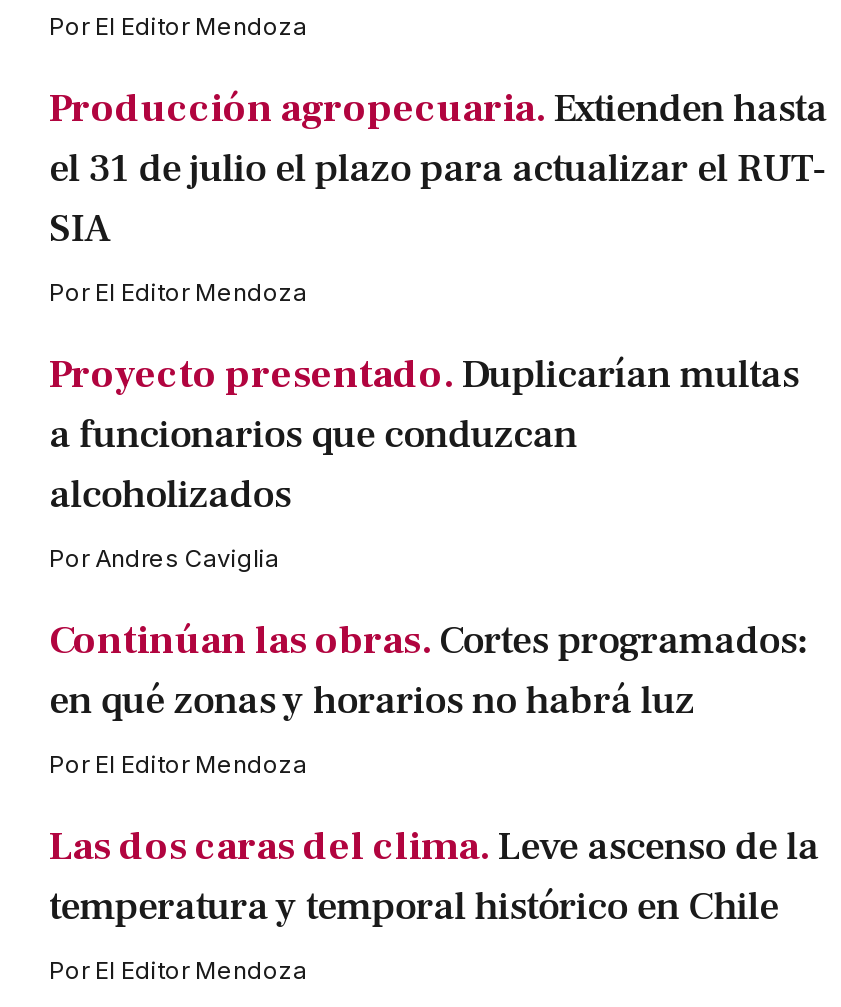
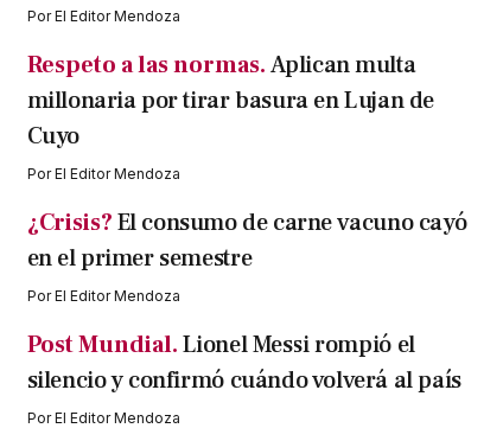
[49,83,827,255] Producción agropecuaria. Extienden hasta | el 31 de julio el plazo para actualizar el RUT- | SIA -> [27,50,434,152] Respeto a las normas. Aplican multa | millonaria por tirar basura en Lujan de | Cuyo
[49,349,808,727] Proyecto presentado. Duplicarían multas | a funcionarios que conduzcan | alcoholizados | Por Andres Caviglia | Continúan las obras. Cortes programados: | en qué zonas y horarios no habrá luz -> [27,207,466,274] ¿Crisis? El consumo de carne vacuno cayó | en el primer semestre
[49,821,819,933] Las dos caras del clima. Leve ascenso de la | temperatura y temporal histórico en Chile -> [27,330,461,396] Post Mundial. Lionel Messi rompió el | silencio y confirmó cuándo volverá al país

